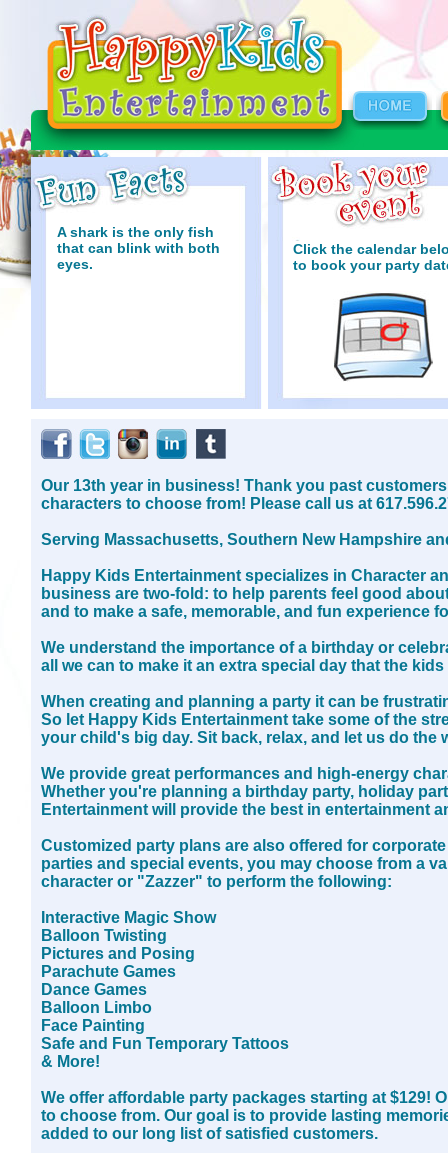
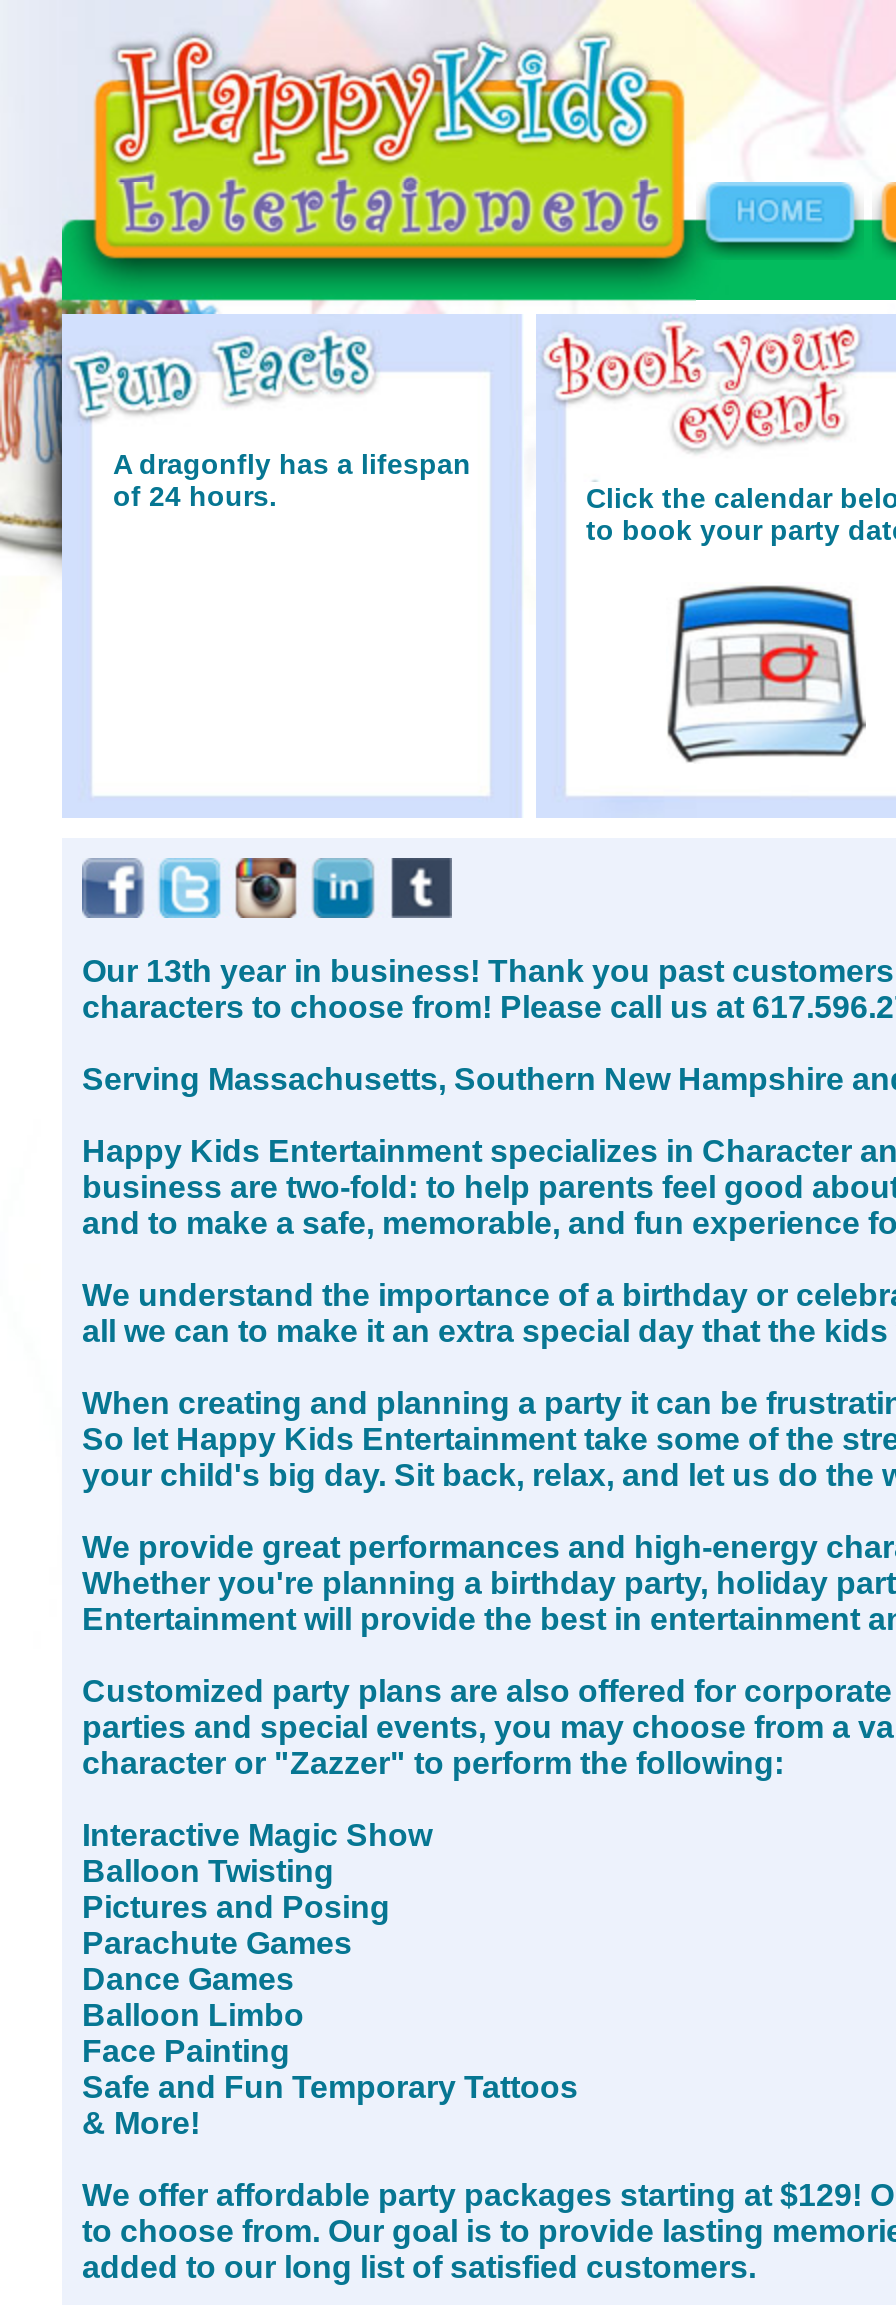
[56,224,219,272] A shark is the only fish | that can blink with both | eyes. -> [113,448,471,512] A dragonfly has a lifespan | of 24 hours.

